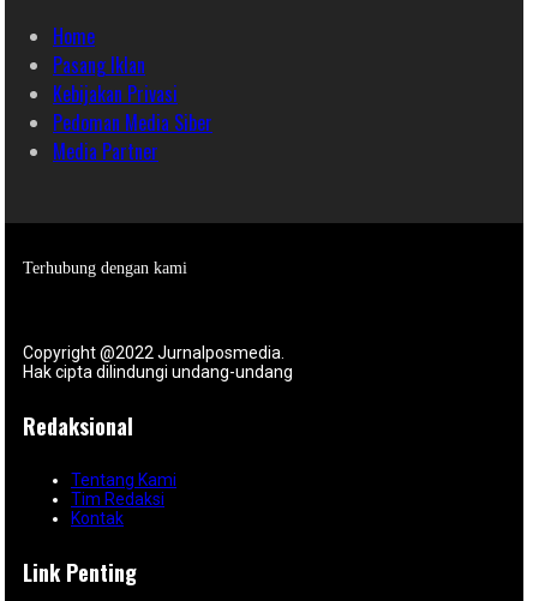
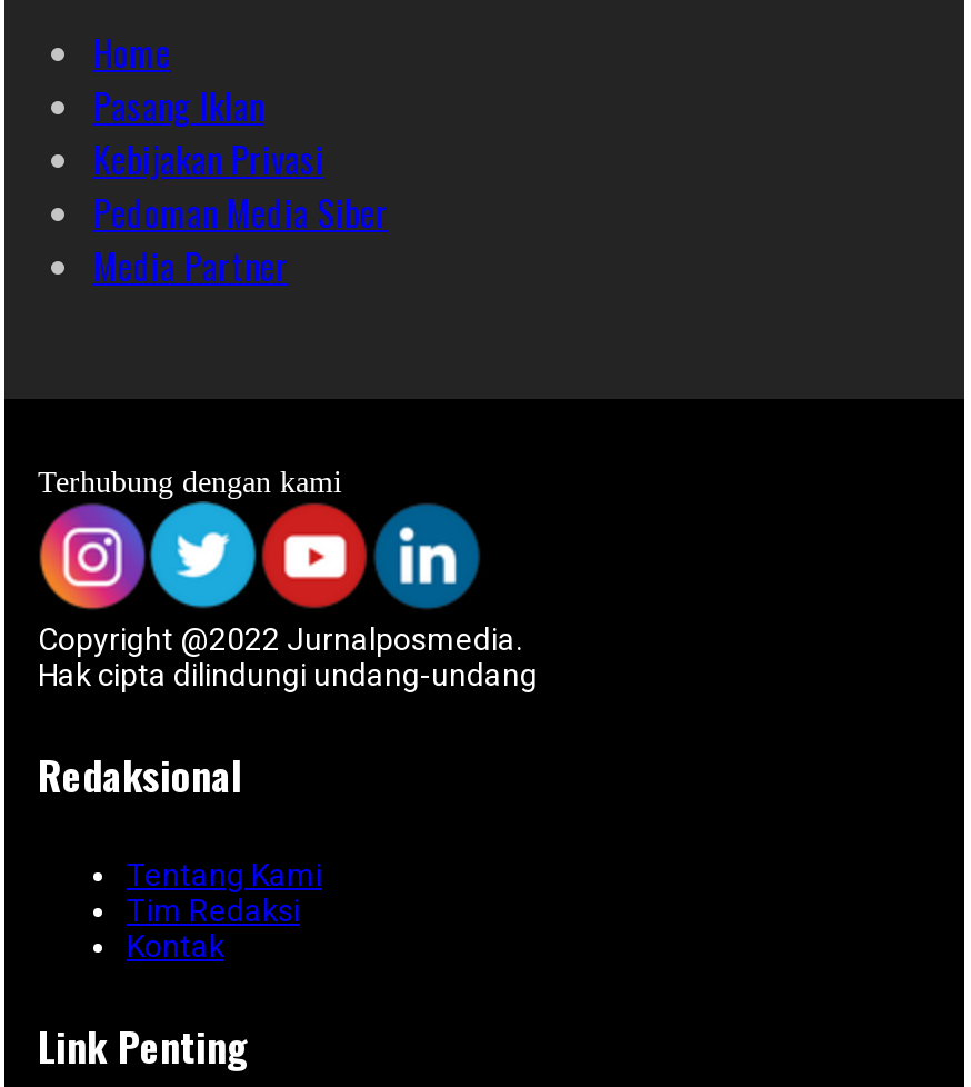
none -> [38,501,480,610] [image]

